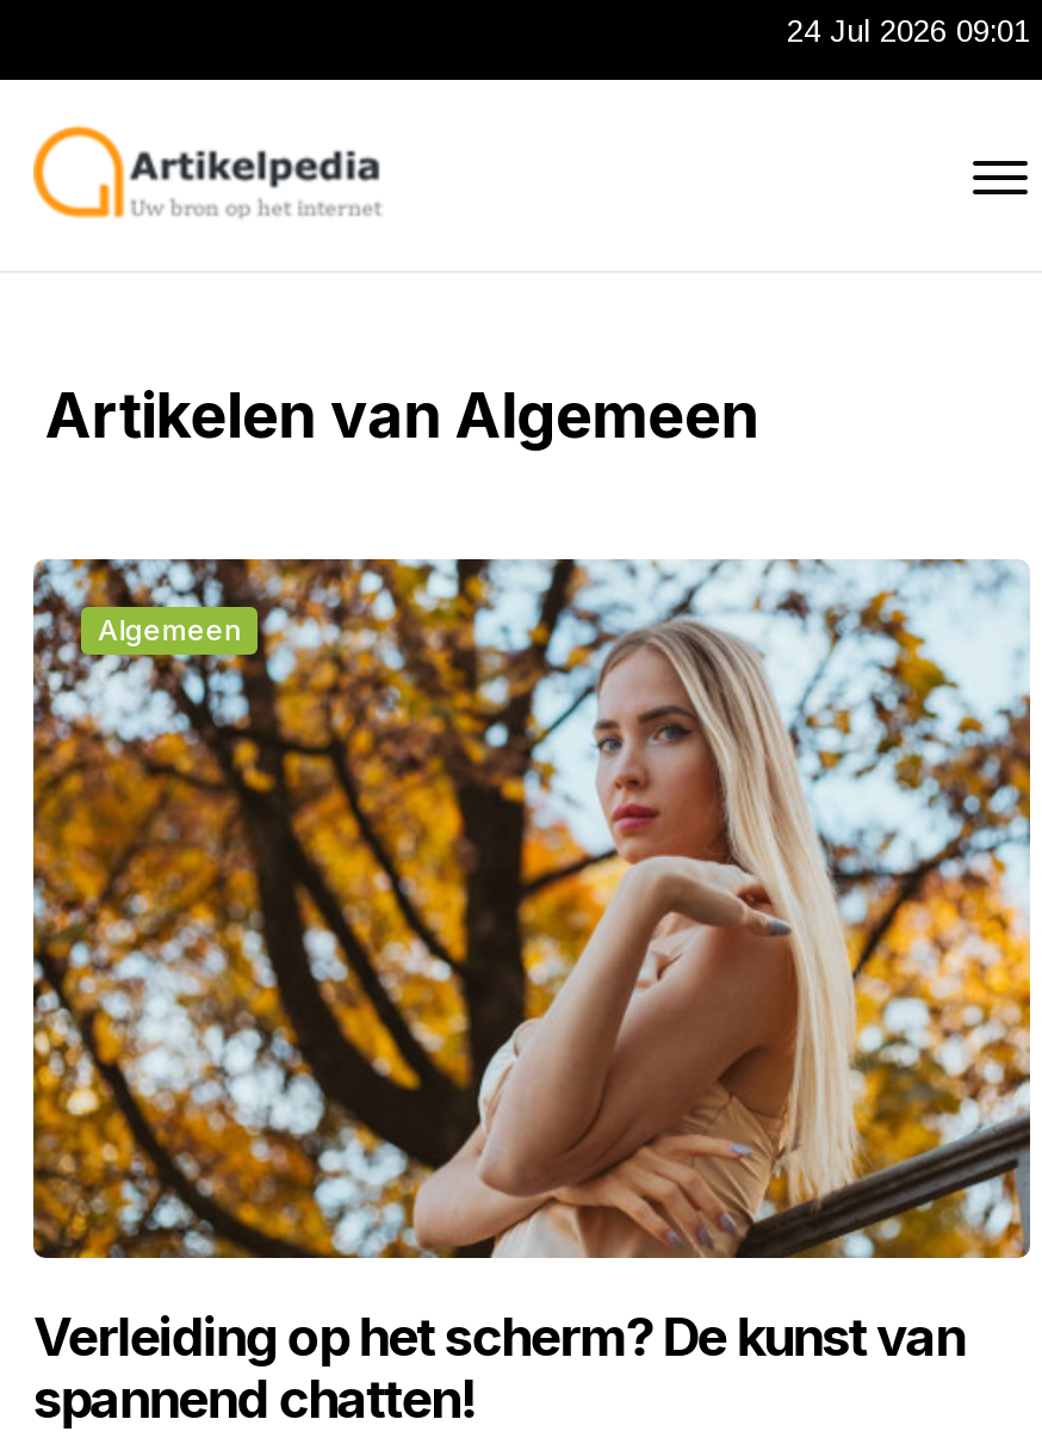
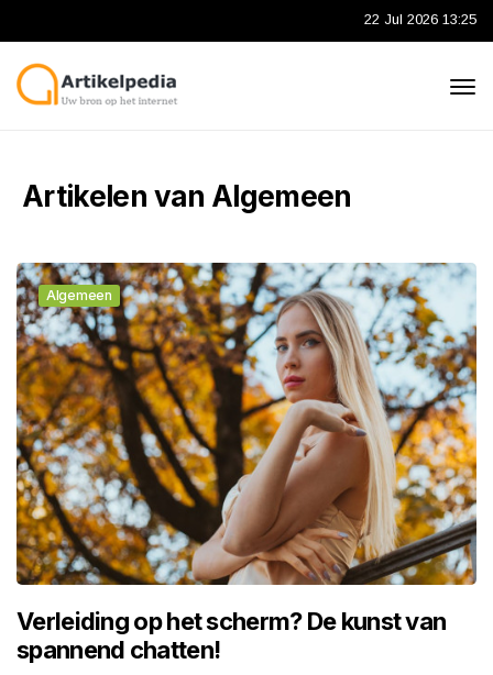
[787,13,1030,49] 24 Jul 2026 09:01 -> [364,11,476,27] 22 Jul 2026 13:25

